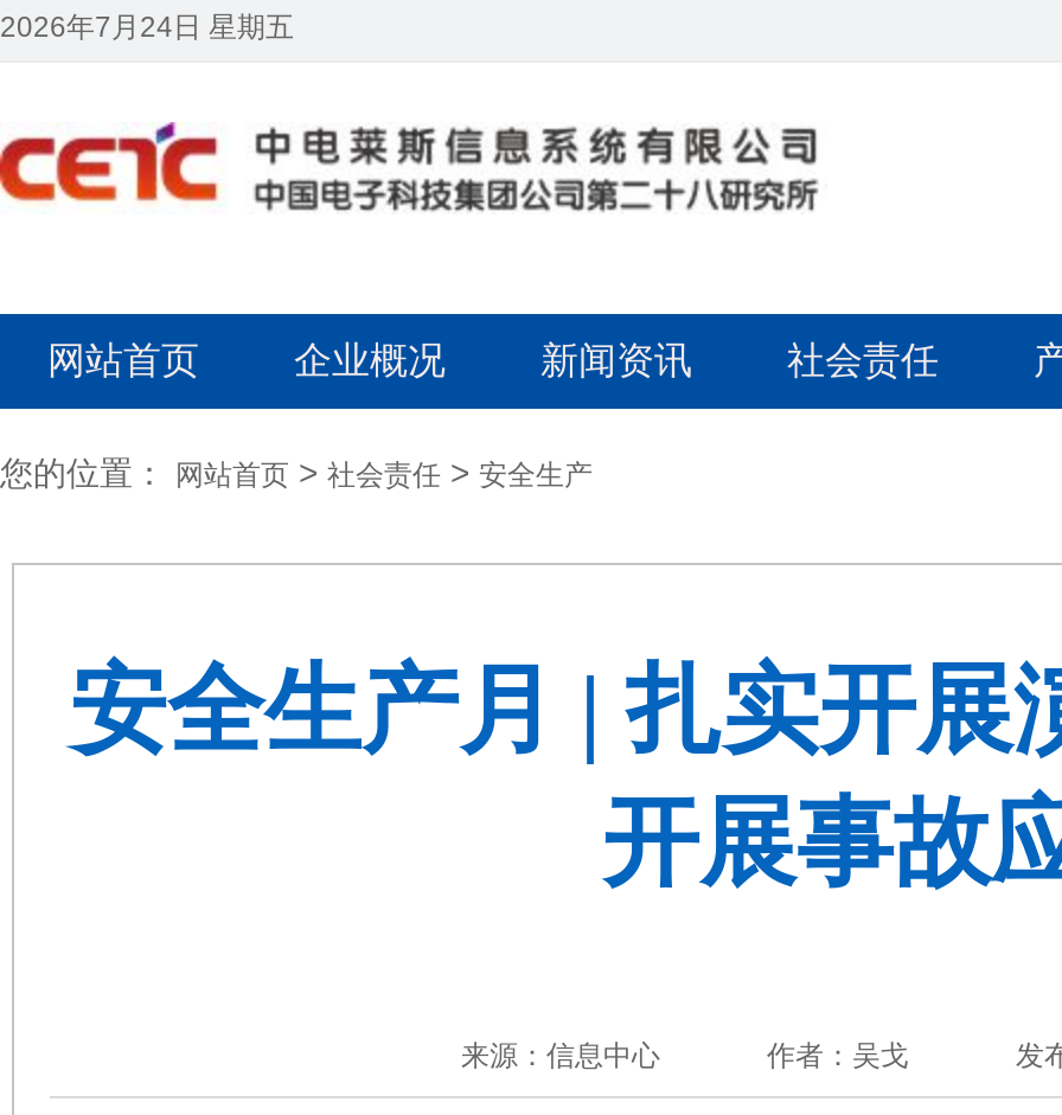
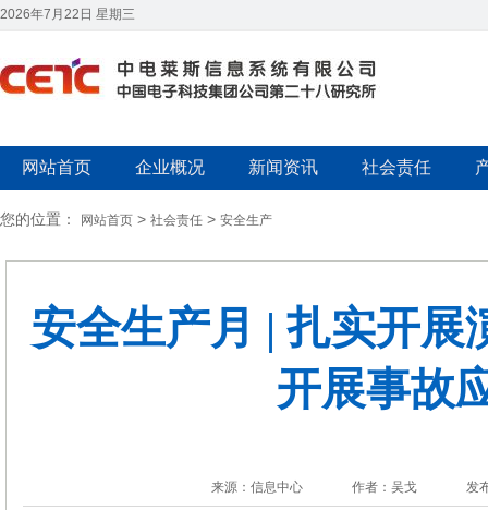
[0,11,294,44] 2026年7月24日 星期五 -> [0,7,135,22] 2026年7月22日 星期三

